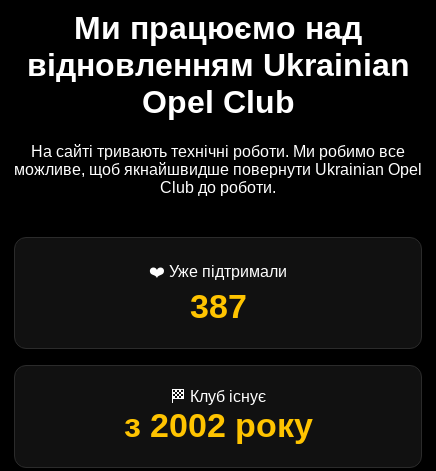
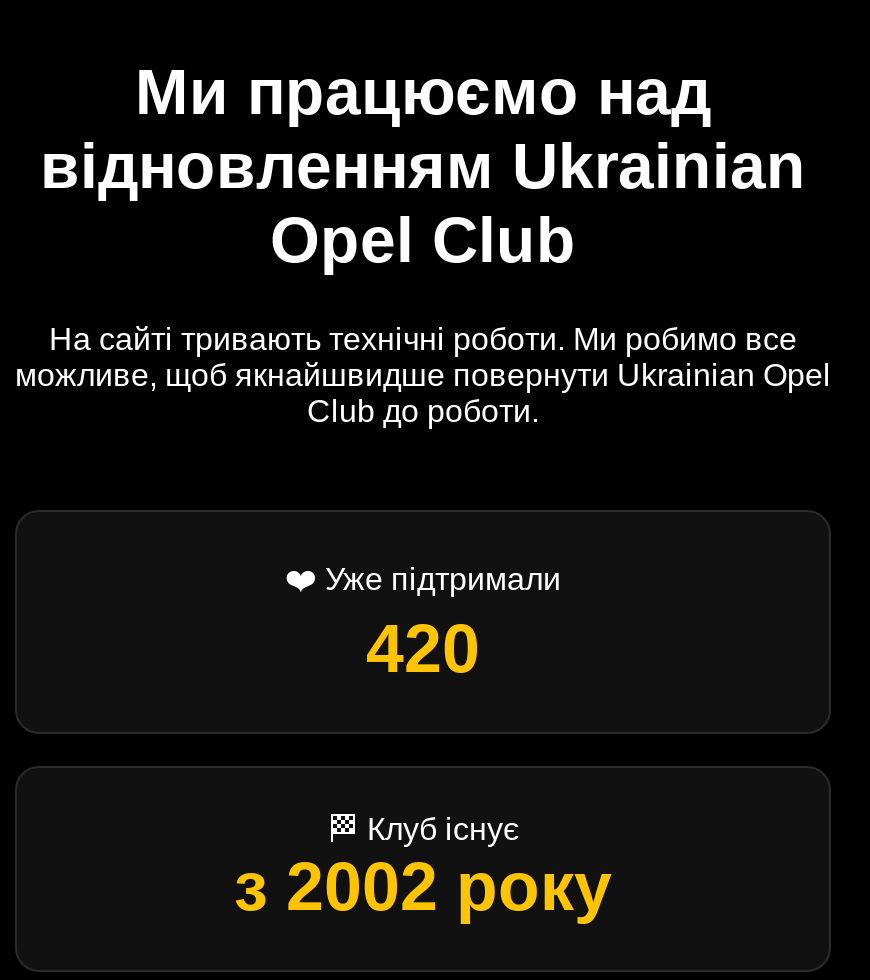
[189,287,246,325] 387 -> [366,610,480,686] 420

